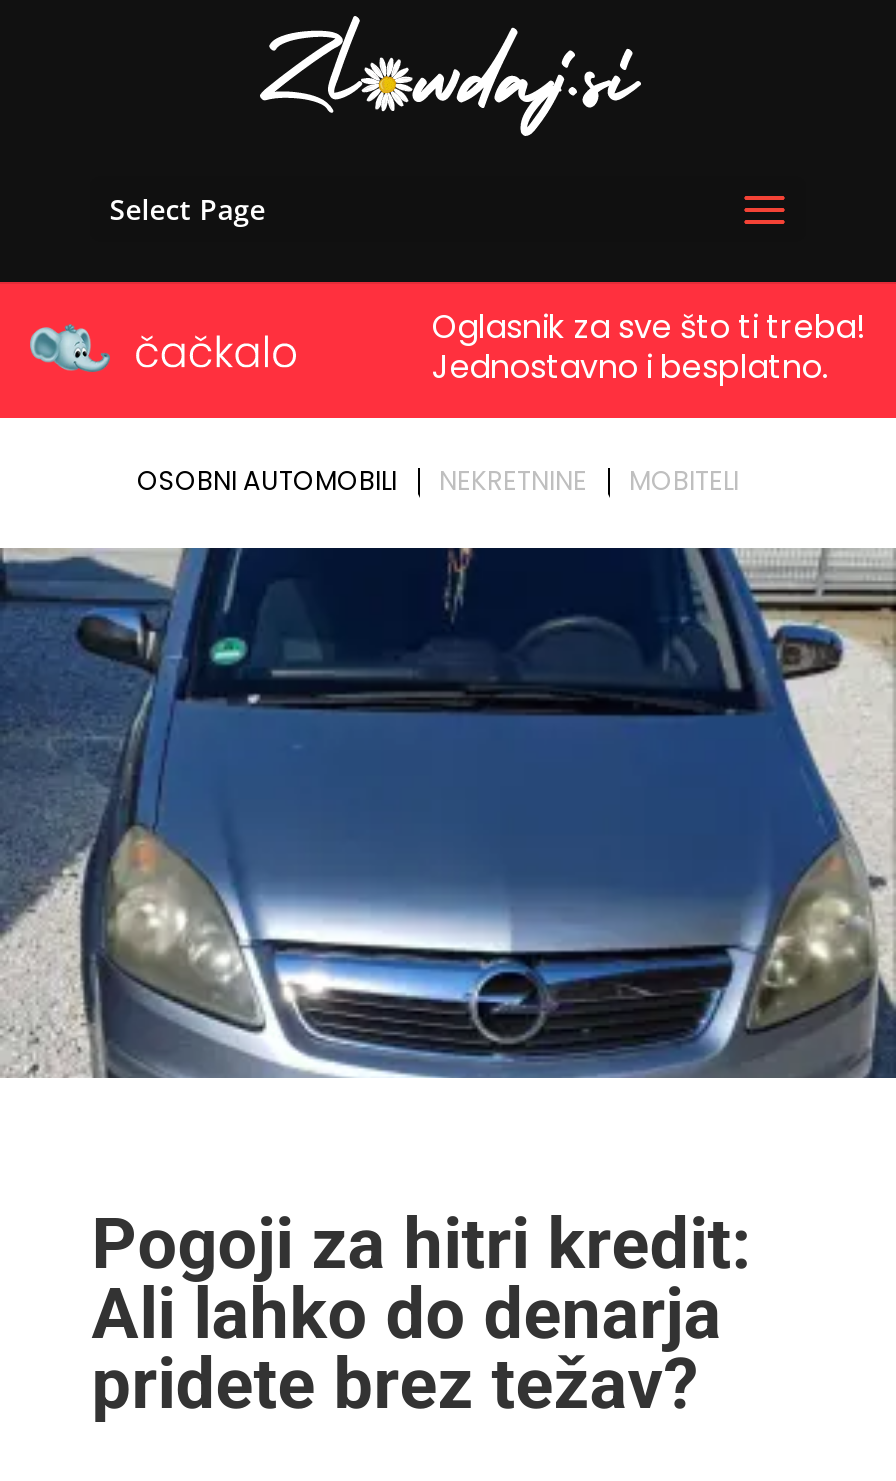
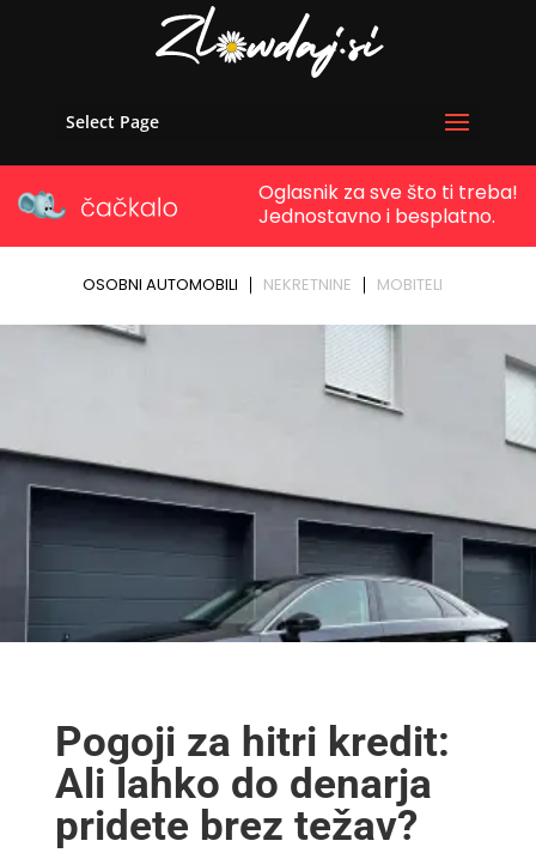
[6,546,890,1080] [image] -> [4,325,532,643] [image]

